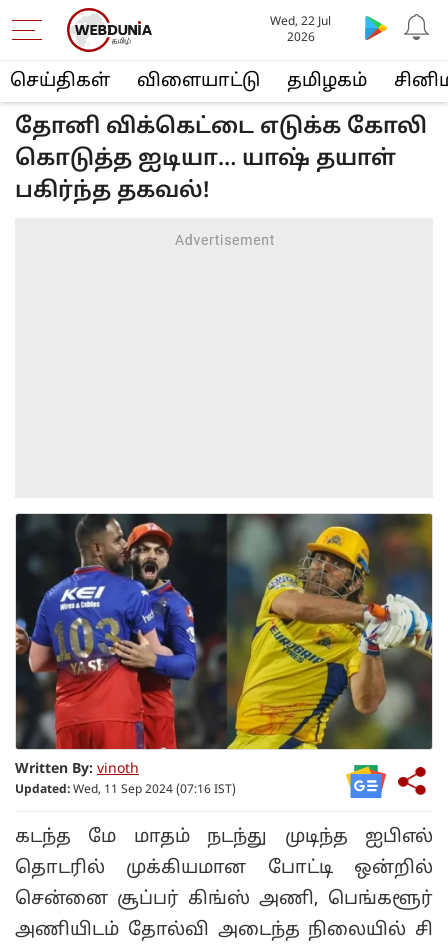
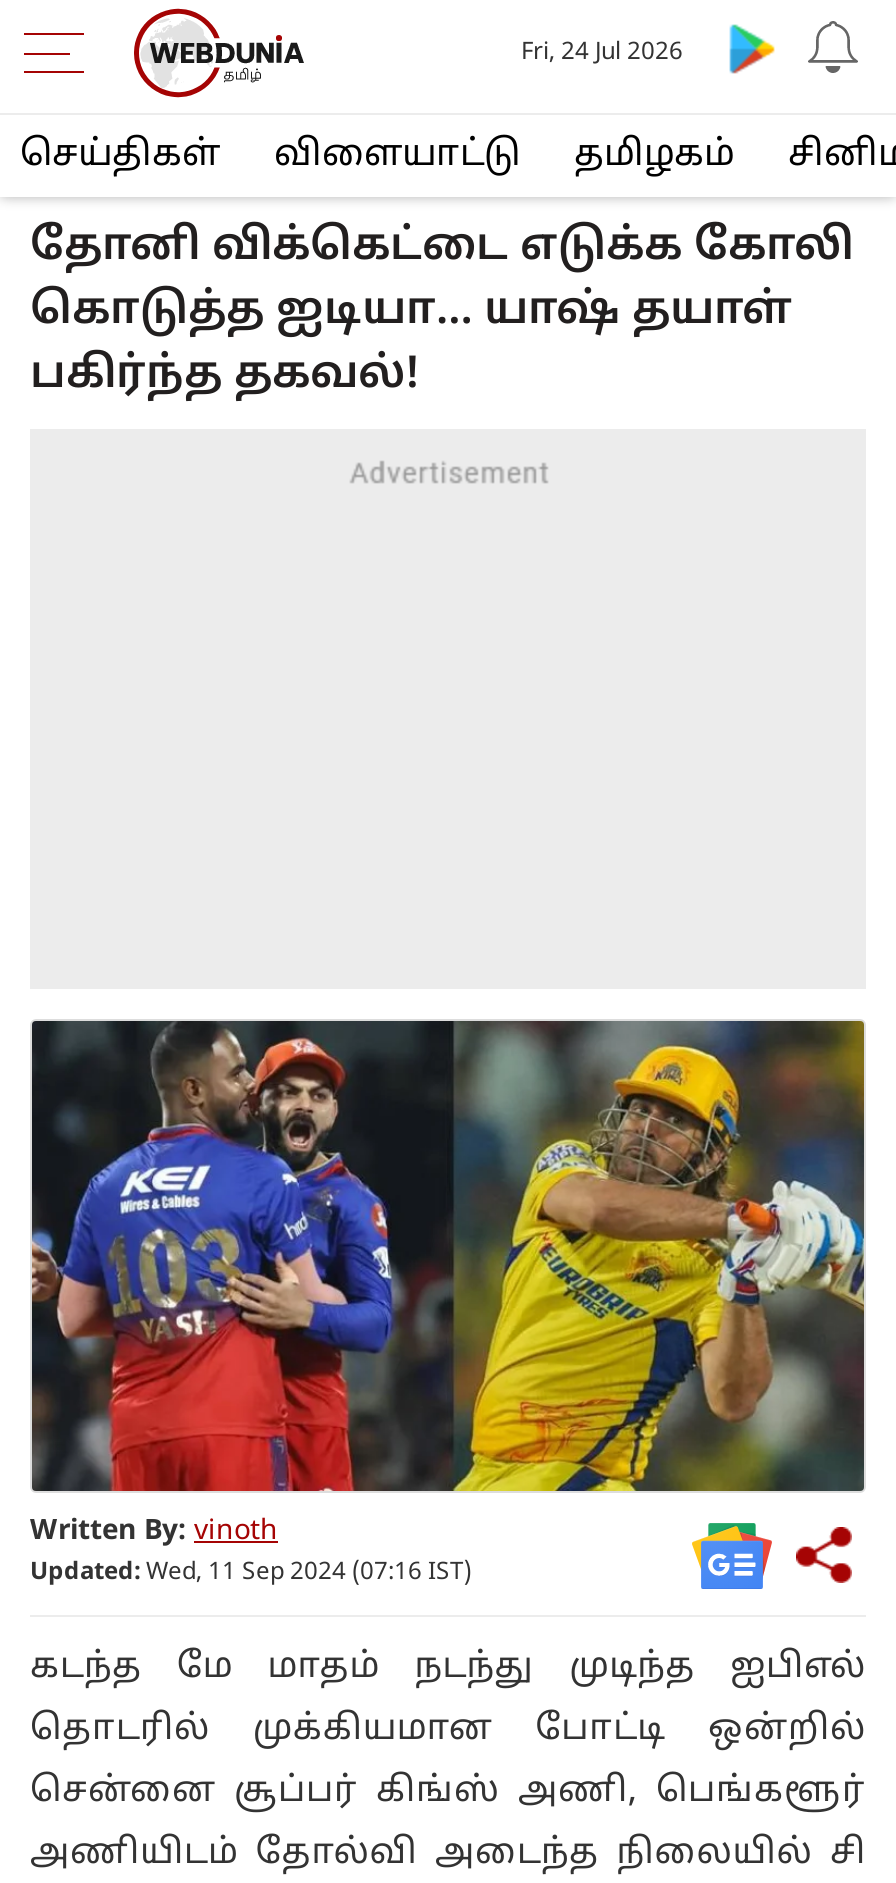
[270,15,331,45] Wed, 22 Jul | 2026 -> [521,39,683,67] Fri, 24 Jul 2026

